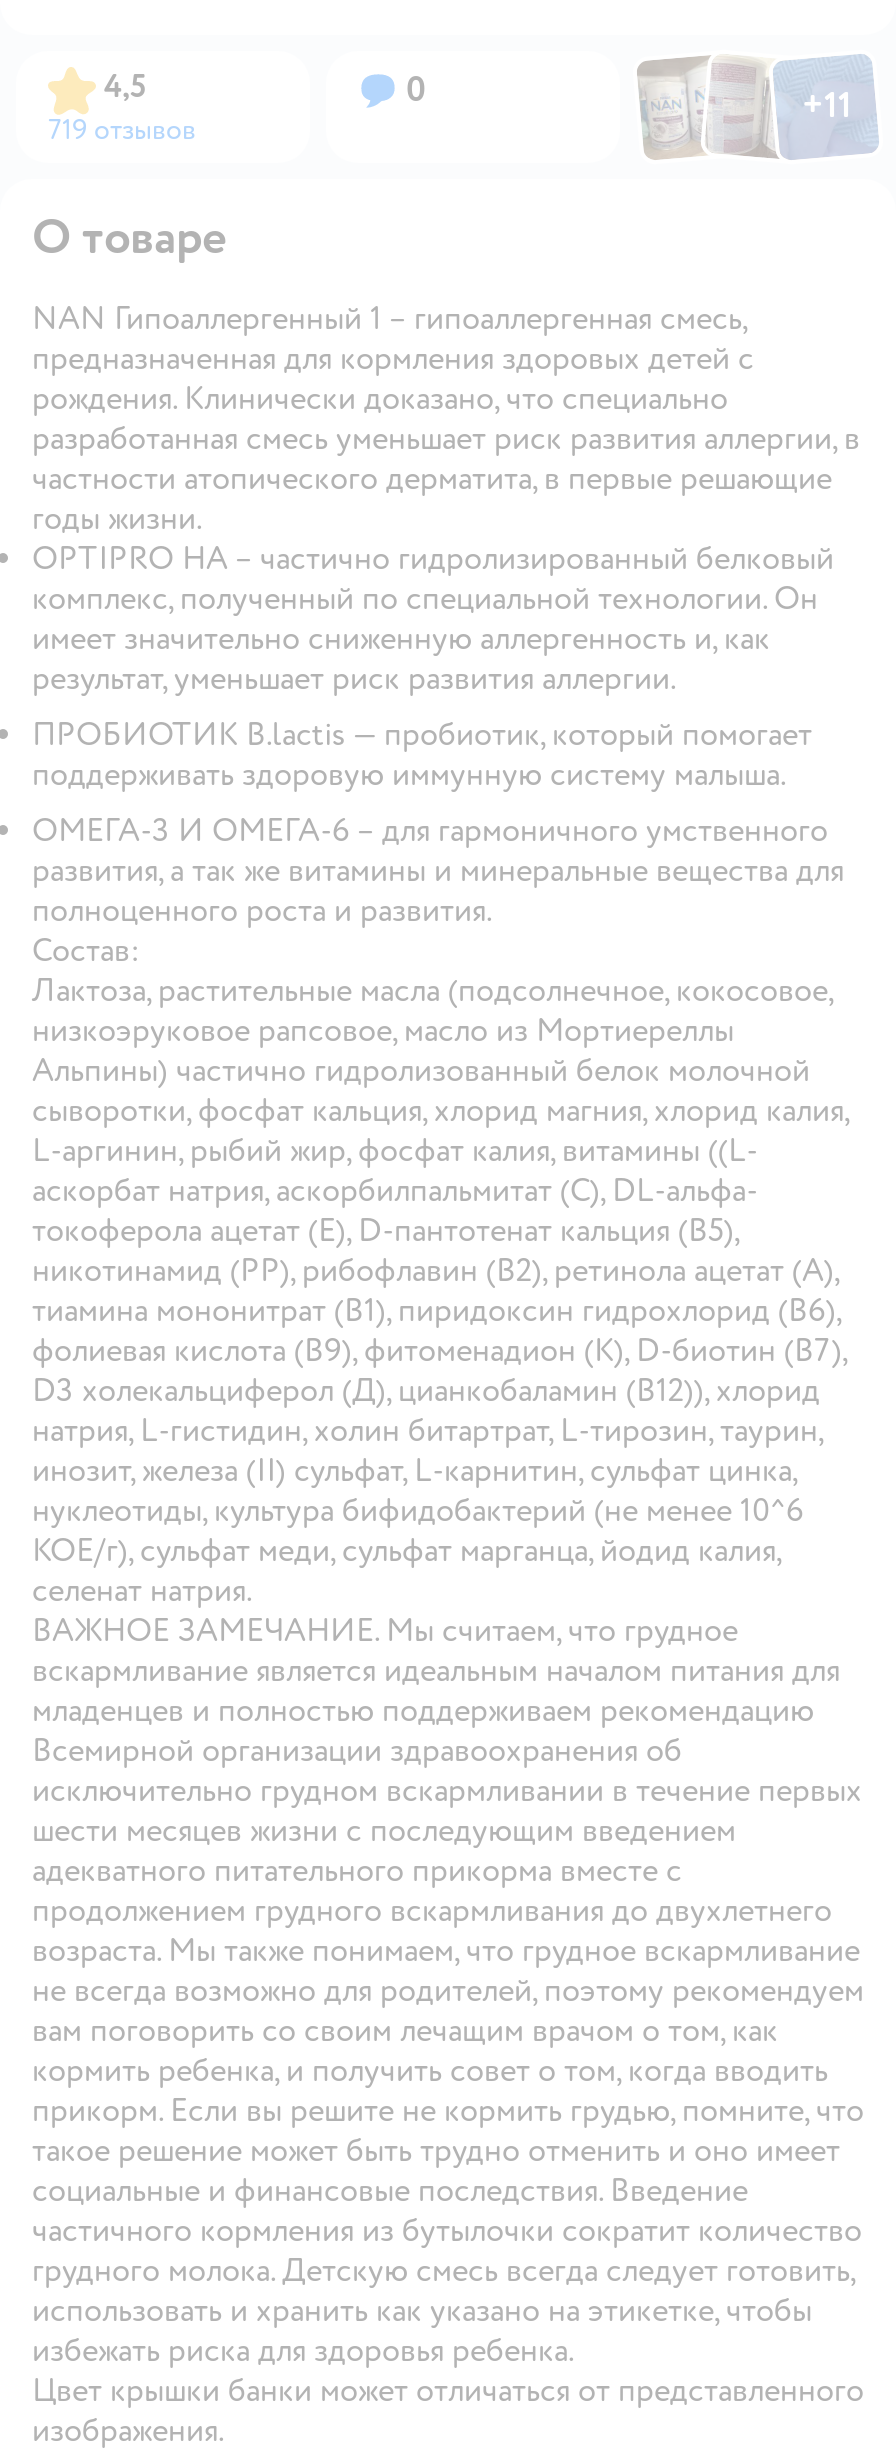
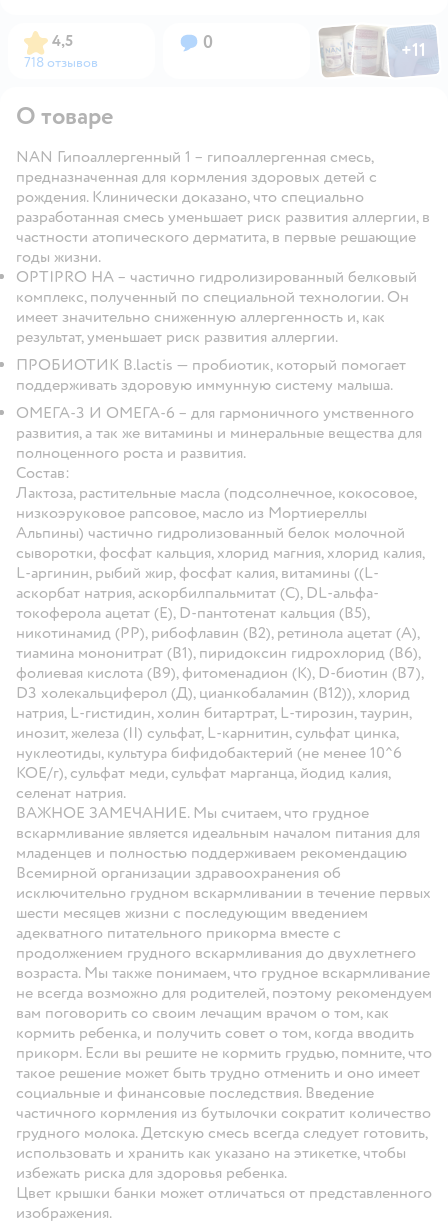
[48,113,196,147] 719 отзывов -> [24,54,98,71] 718 отзывов

